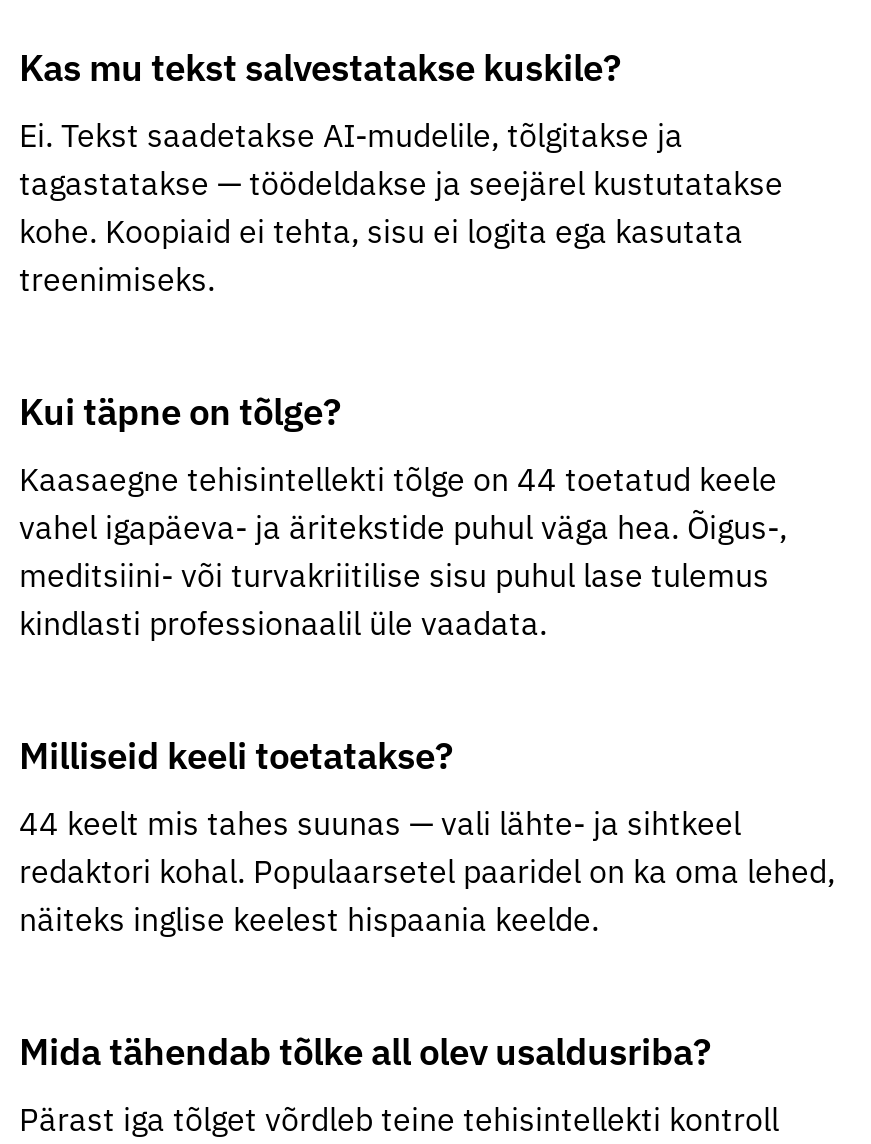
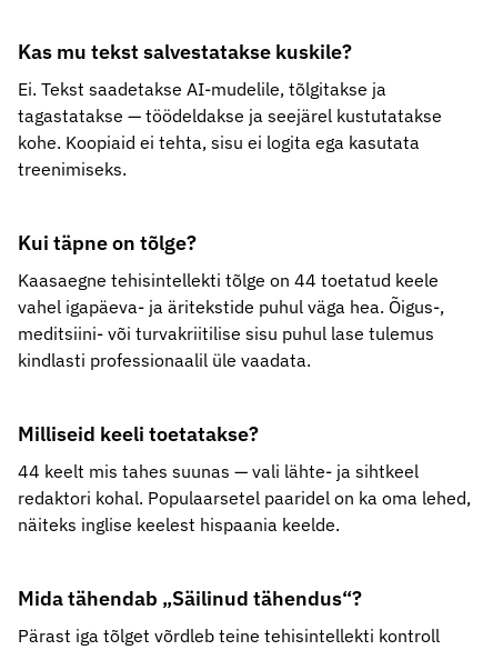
[19,1026,711,1074] Mida tähendab tõlke all olev usaldusriba? -> [18,585,362,611] Mida tähendab „Säilinud tähendus“?

